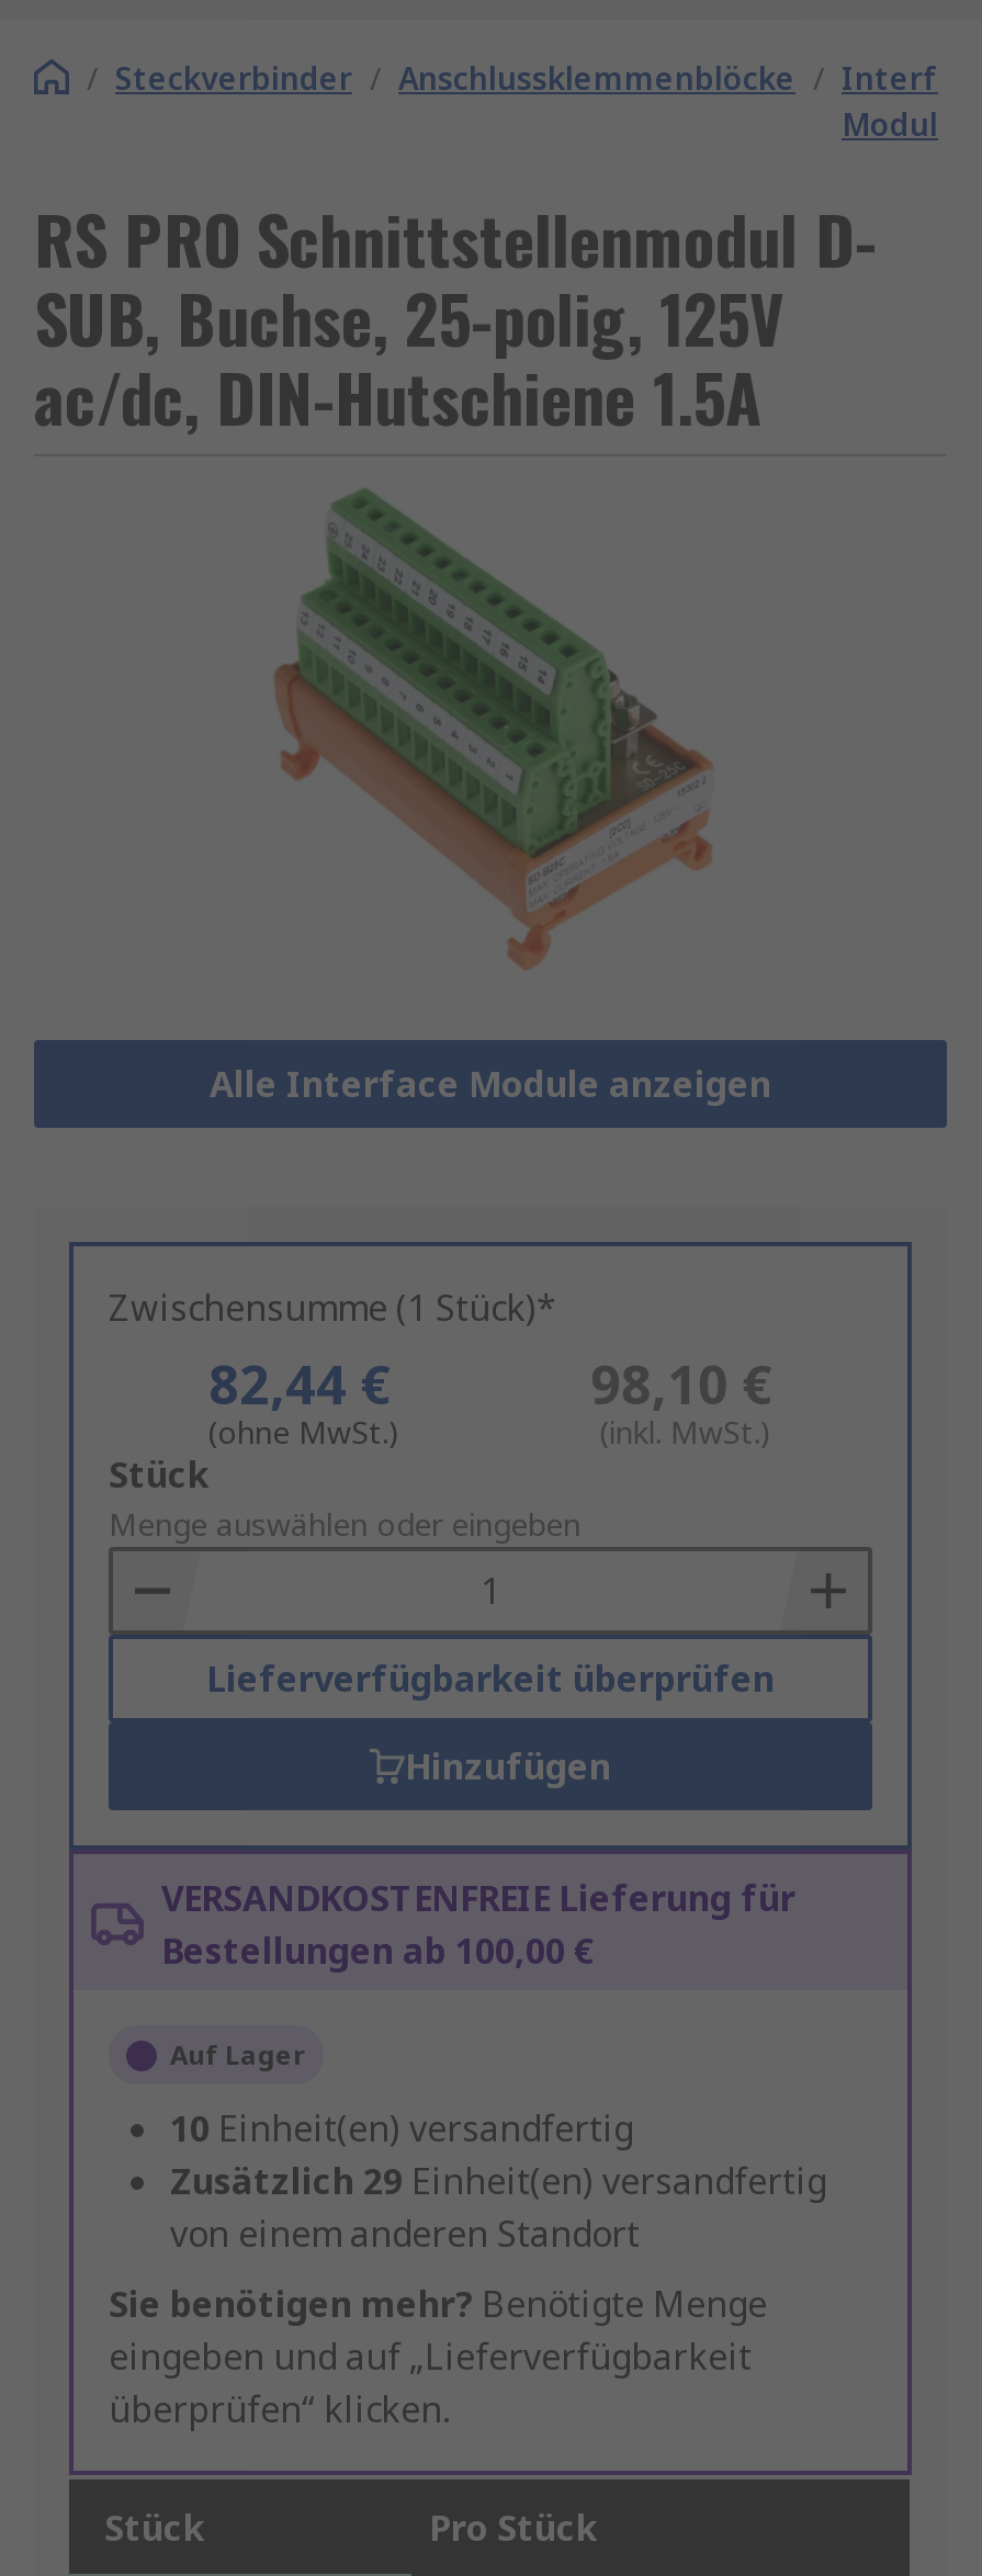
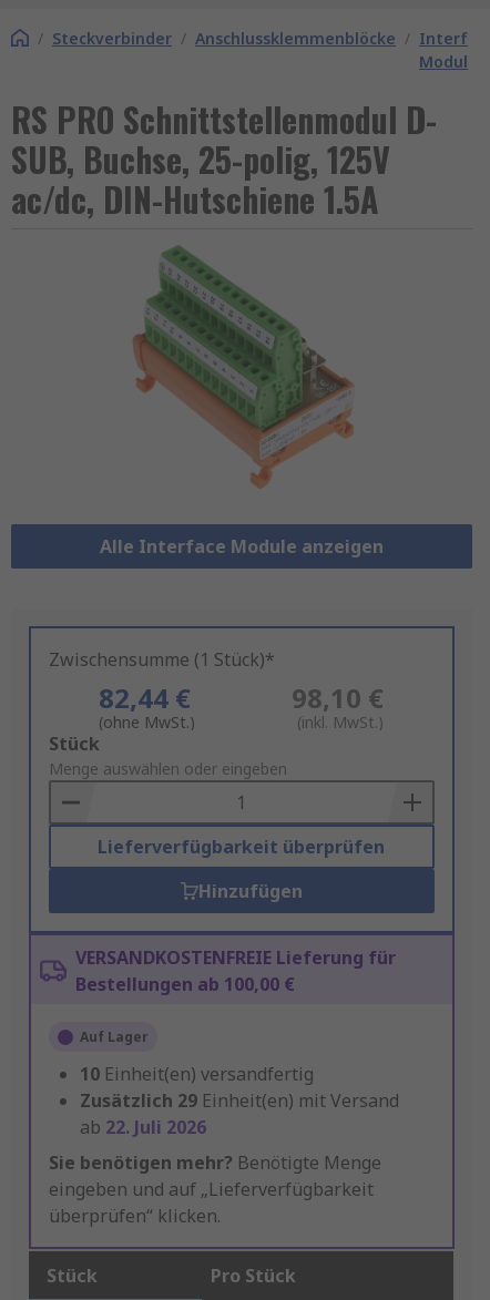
[170,2158,826,2259] Zusätzlich 29 Einheit(en) versandfertig | von einem anderen Standort -> [80,1089,399,1140] Zusätzlich 29 Einheit(en) mit Versand | ab 22. Juli 2026

